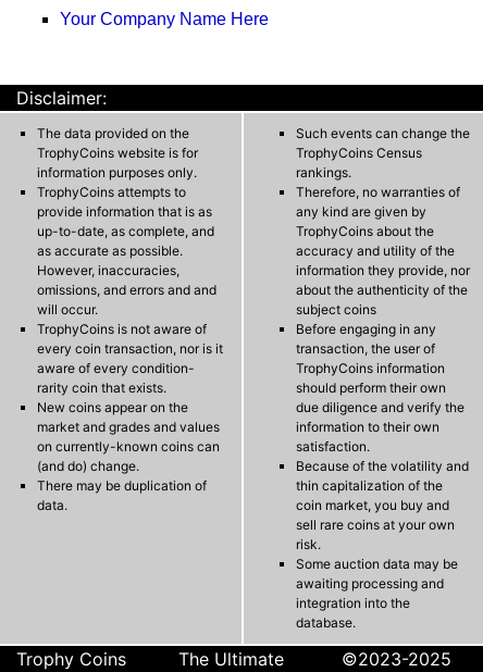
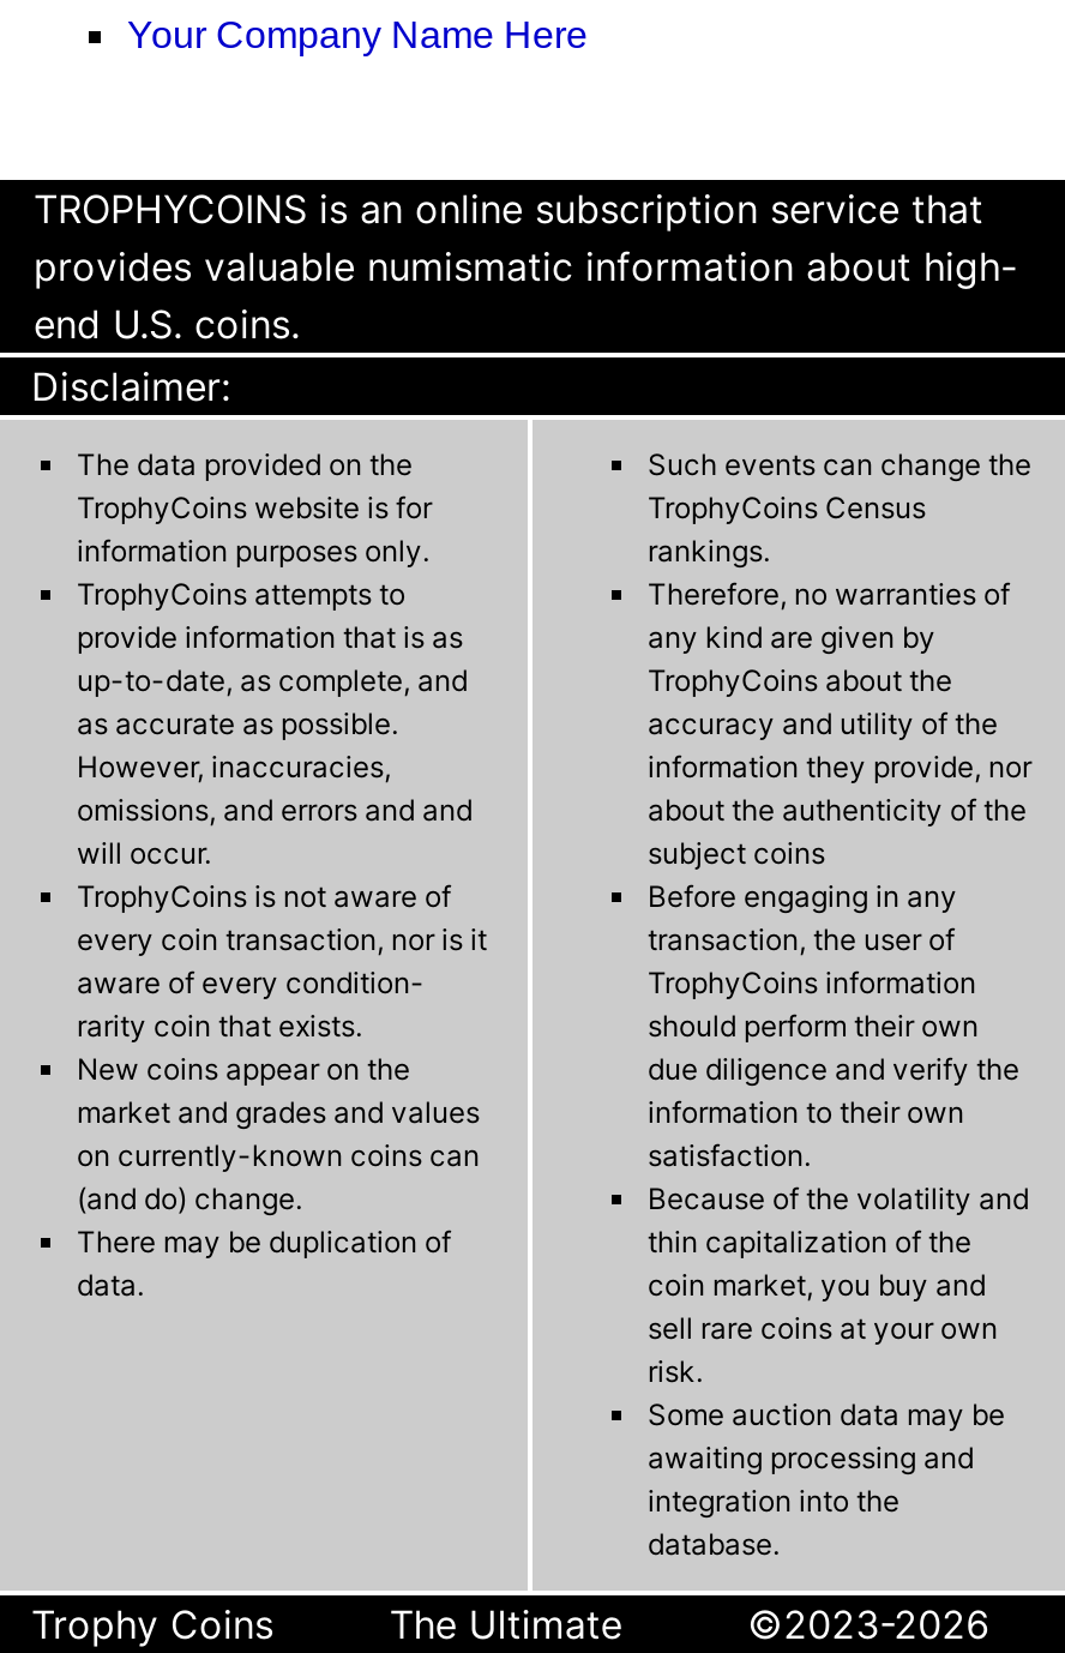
none -> [34,184,1017,347] TROPHYCOINS is an online subscription service that | provides valuable numismatic information about high- | end U.S. coins.
[341,648,451,670] ©2023-2025 -> [748,1600,990,1648] ©2023-2026

